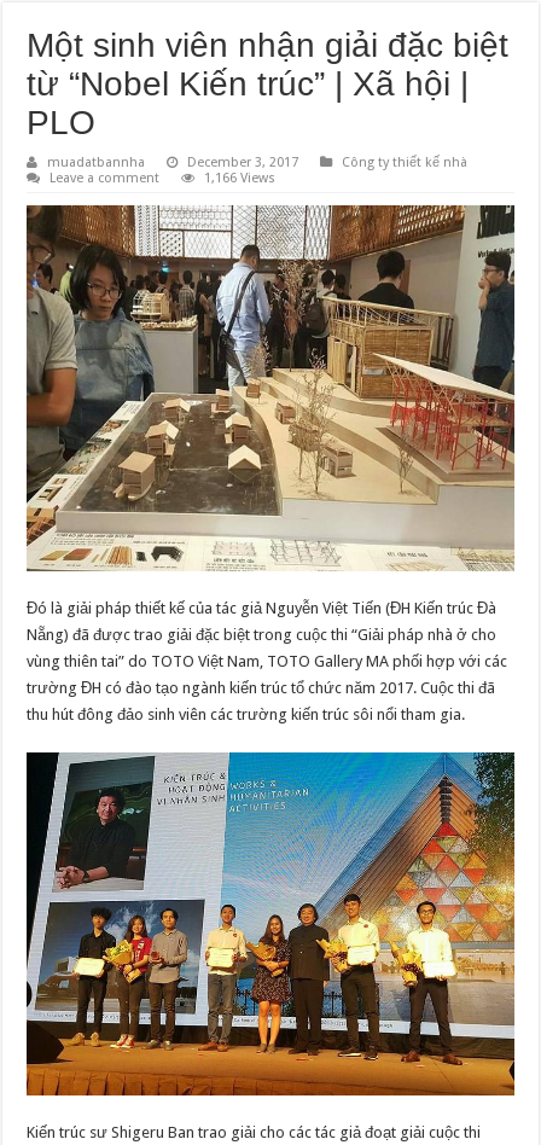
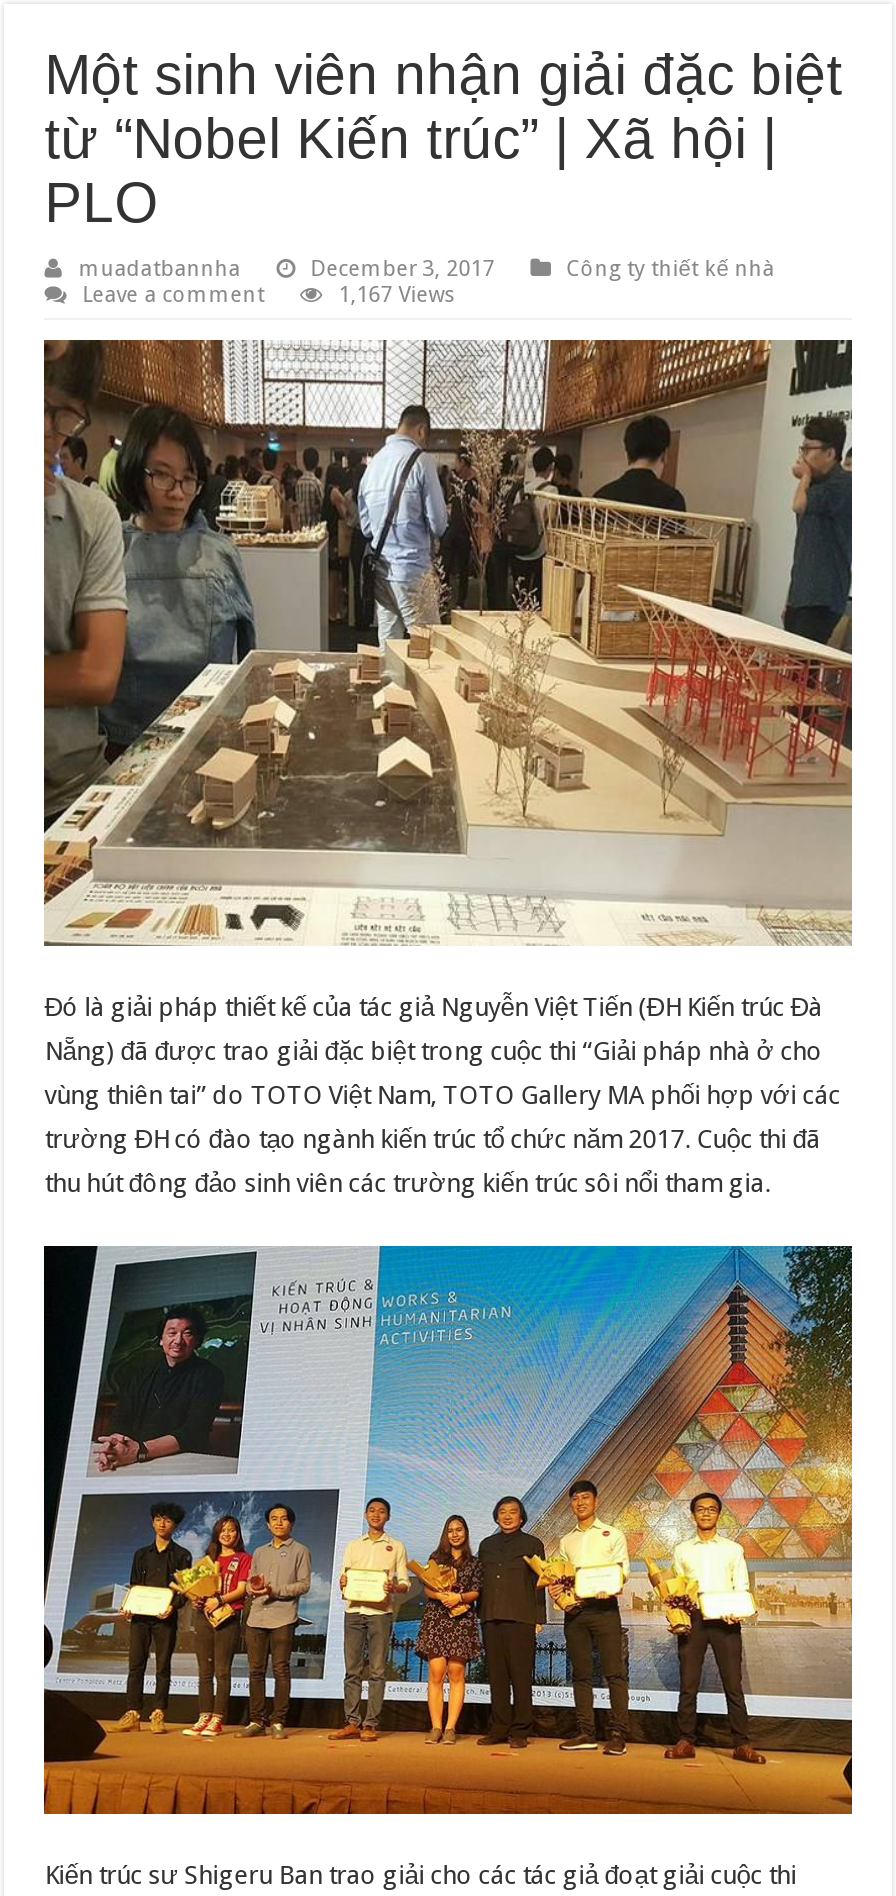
[204,171,276,186] 1,166 Views -> [338,283,456,309] 1,167 Views

